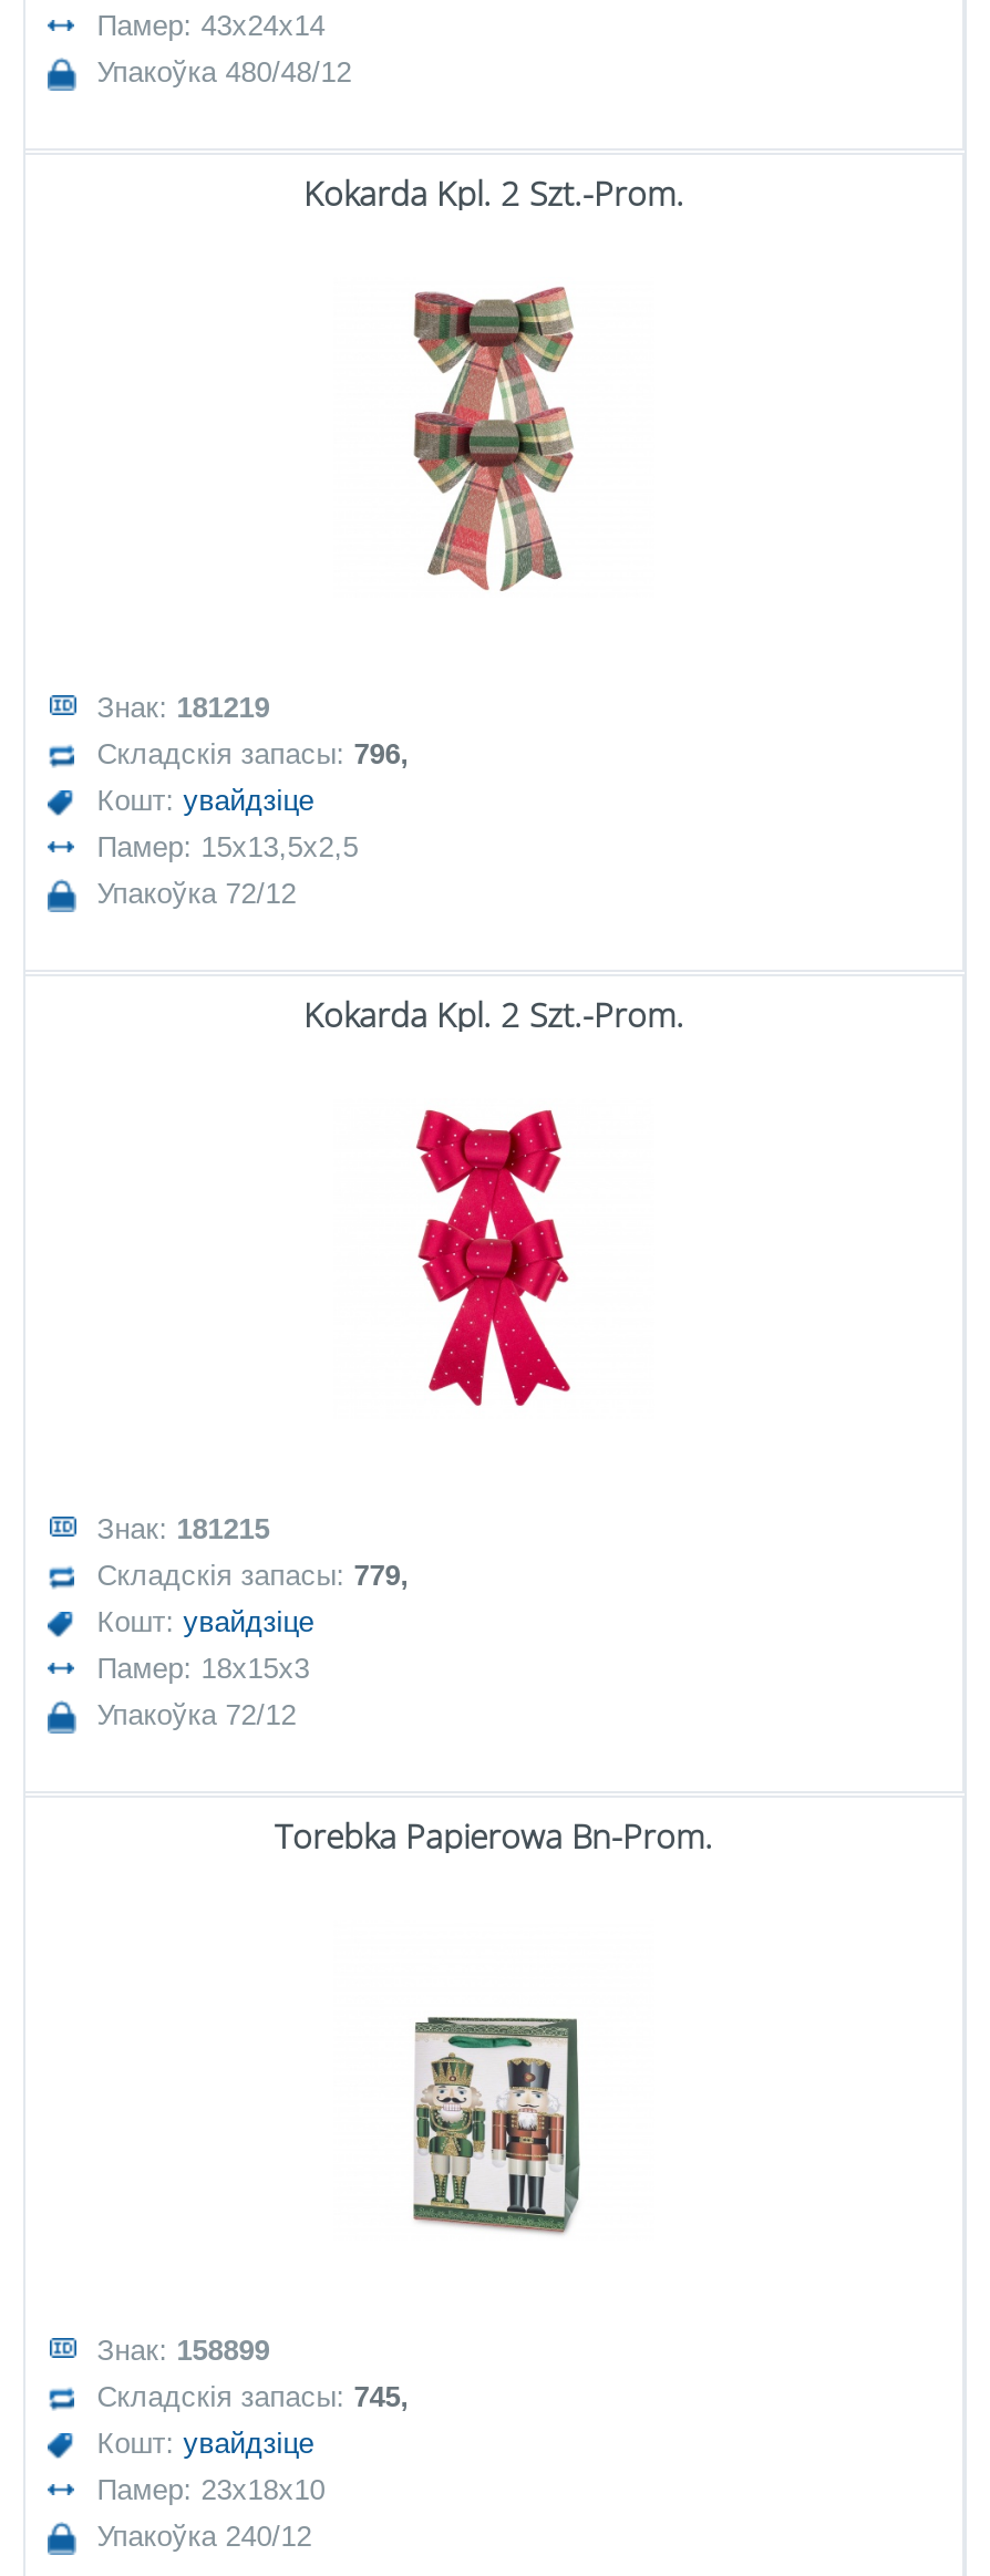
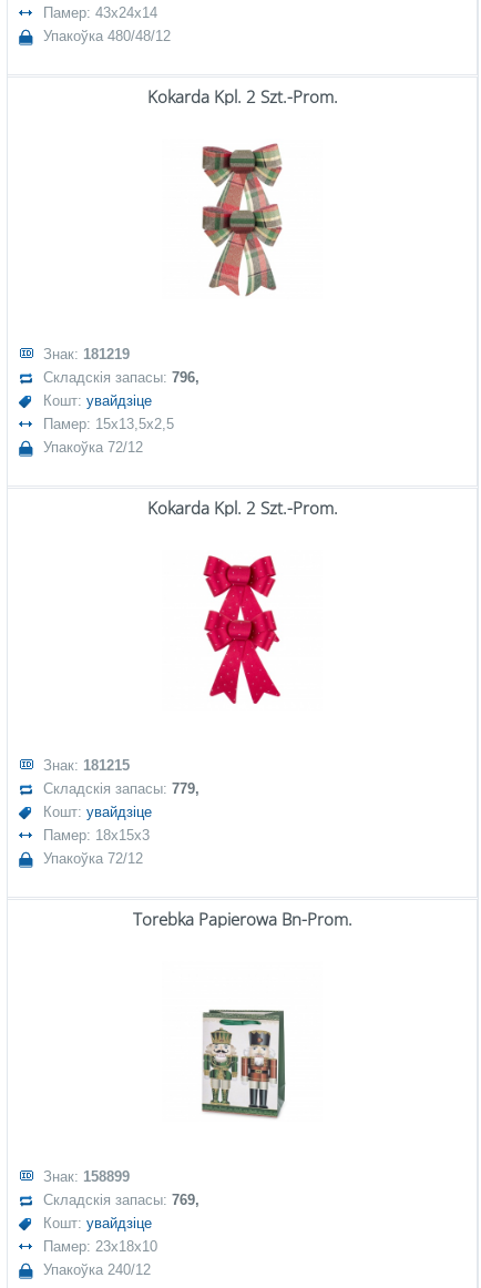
[97,2380,409,2413] Складскія запасы: 745, -> [43,1192,200,1208] Складскія запасы: 769,

